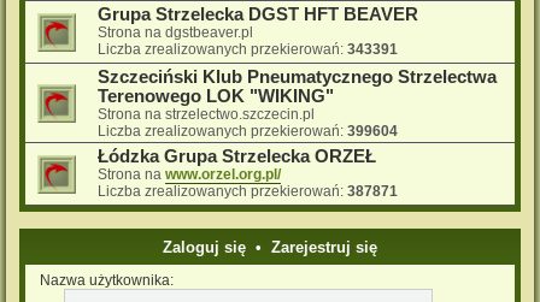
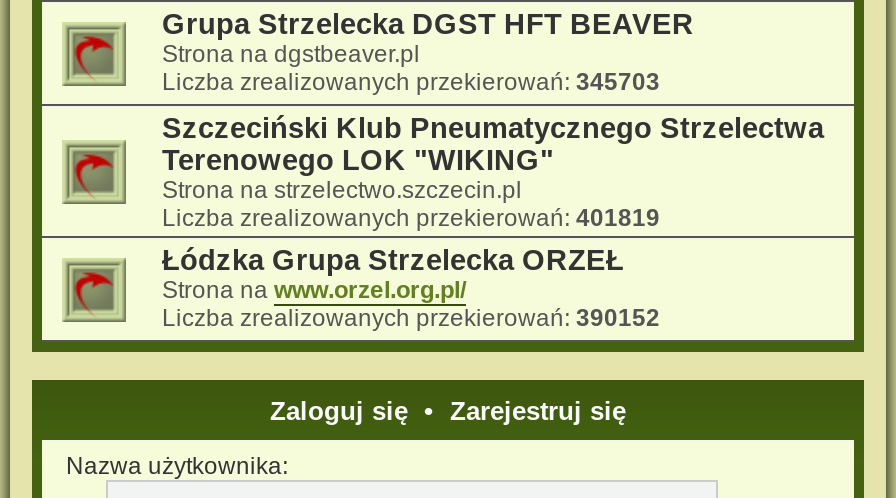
[98,41,398,58] Liczba zrealizowanych przekierowań: 343391 -> [162,68,660,96] Liczba zrealizowanych przekierowań: 345703
[98,123,398,140] Liczba zrealizowanych przekierowań: 399604 -> [162,204,660,232] Liczba zrealizowanych przekierowań: 401819
[98,183,398,200] Liczba zrealizowanych przekierowań: 387871 -> [162,304,660,332] Liczba zrealizowanych przekierowań: 390152

